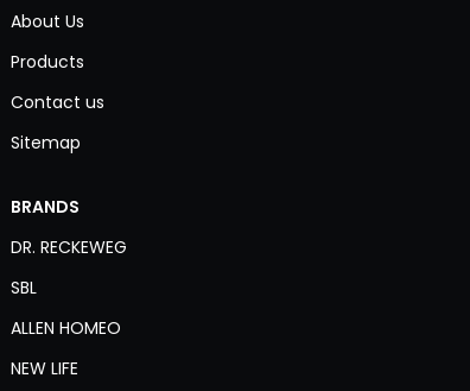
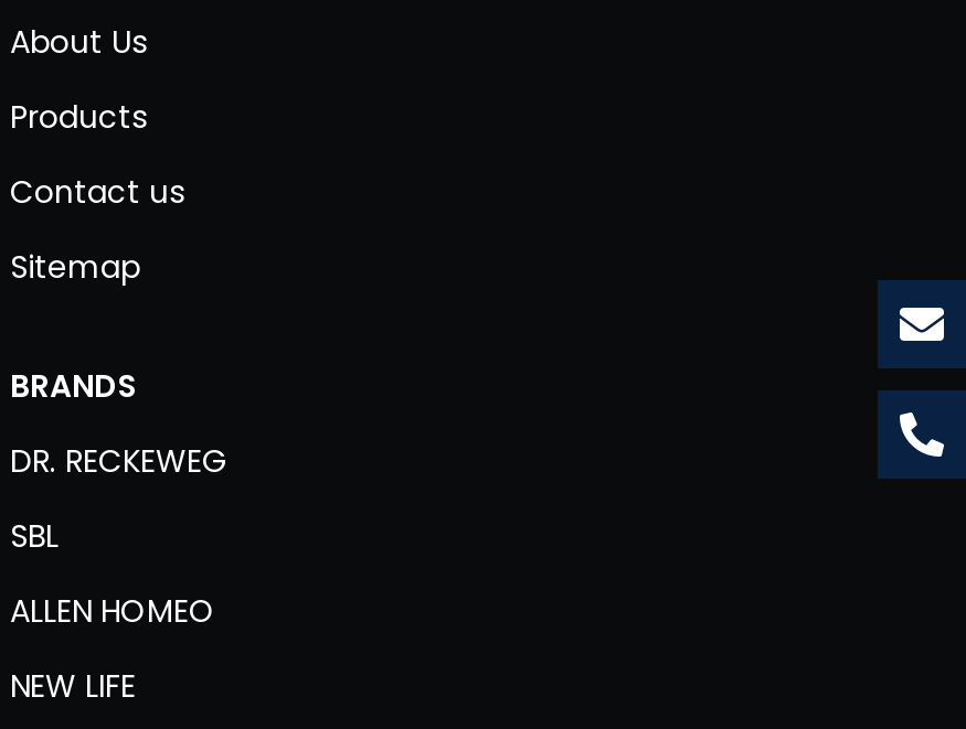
none -> [878,280,959,368] [image]
none -> [878,390,959,479] [image]

